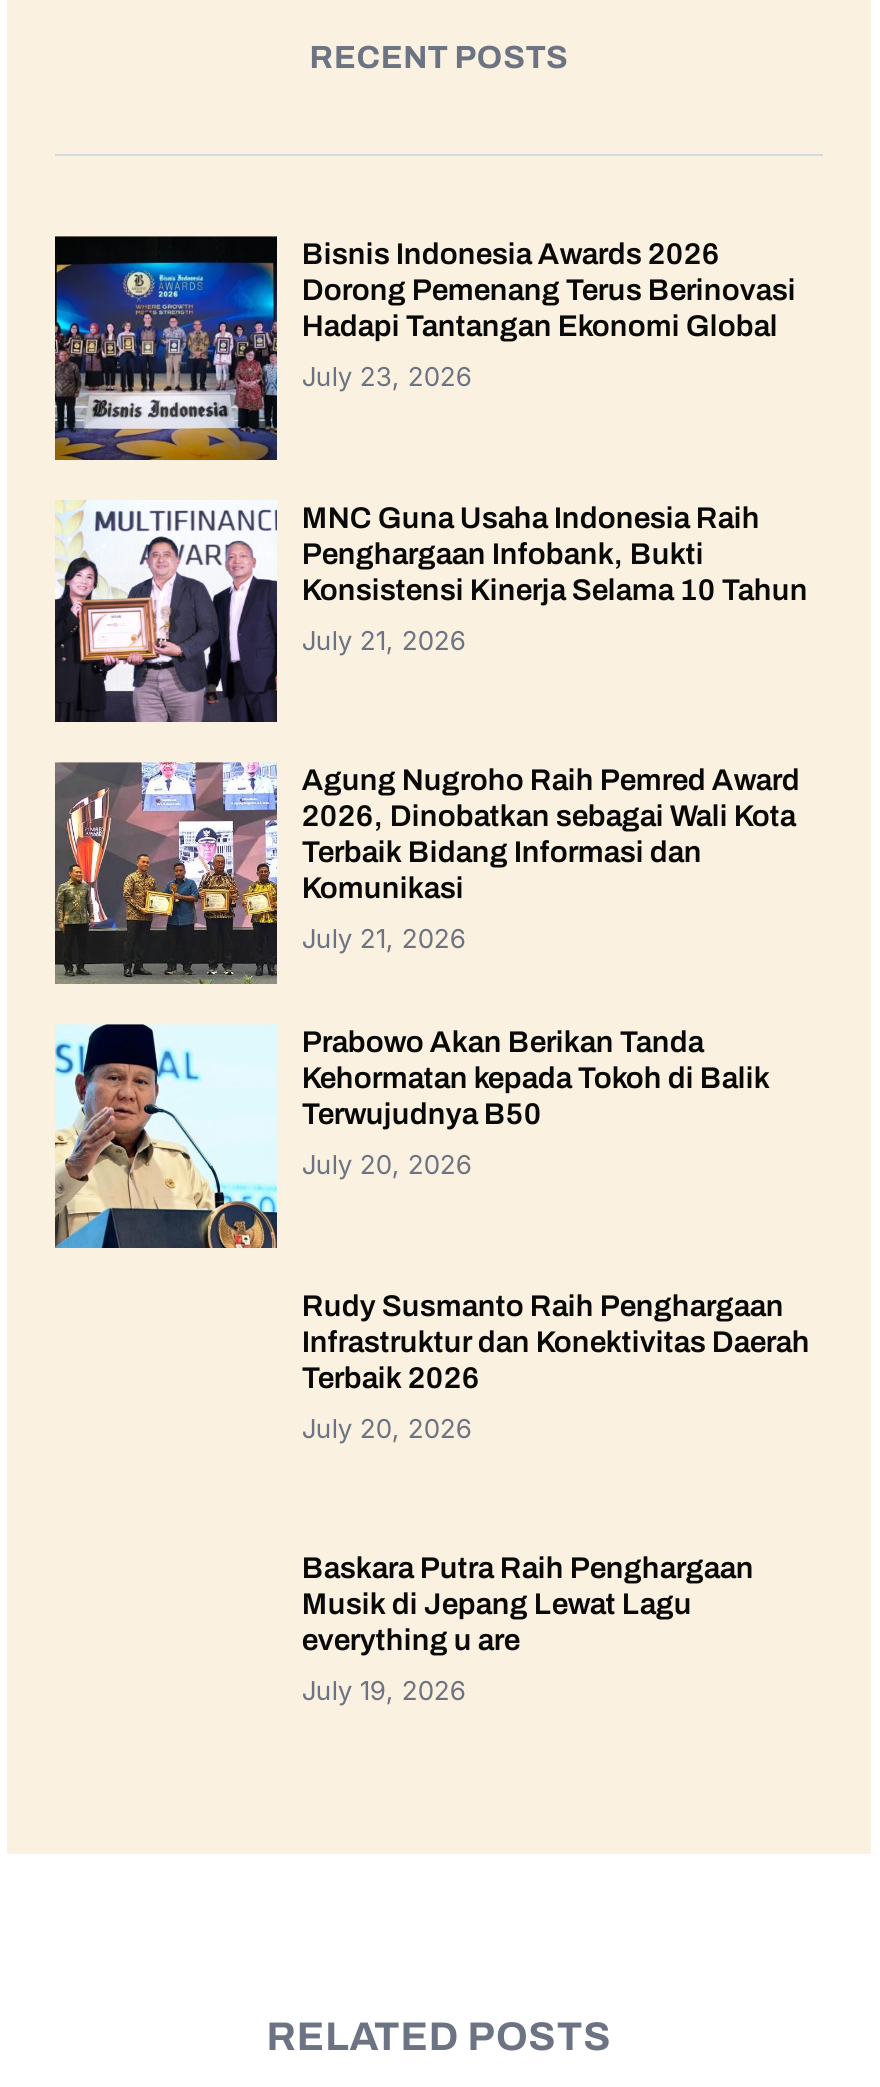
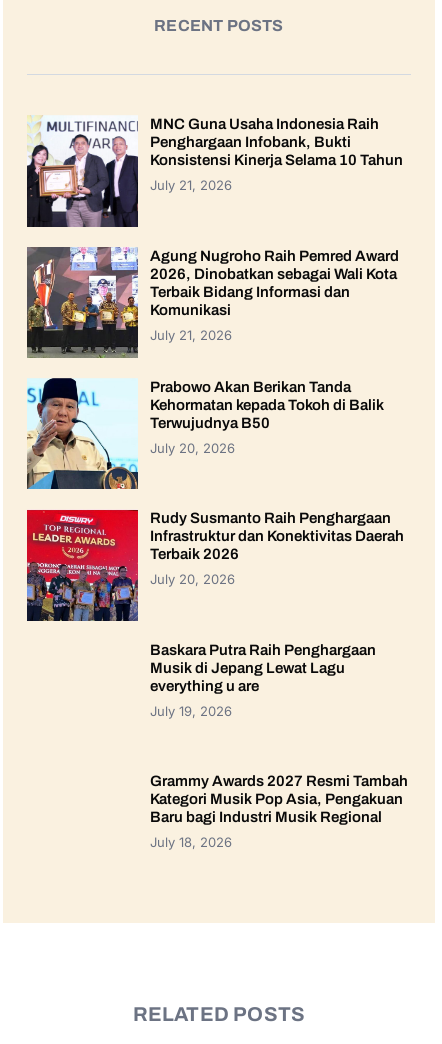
[53,234,796,462] [image] | Bisnis Indonesia Awards 2026 | Dorong Pemenang Terus Berinovasi | Hadapi Tantangan Ekonomi Global | July 23, 2026 -> none
moved [51,500,810,1706] -> [25,116,404,719]: [image] | MNC Guna Usaha Indonesia Raih | Penghargaan Infobank, Bukti | ... | everything u are | July 19, 2026
none -> [26,509,139,622] [image]
none -> [150,773,408,850] Grammy Awards 2027 Resmi Tambah | Kategori Musik Pop Asia, Pengakuan | Baru bagi Industri Musik Regional | July 18, 2026

